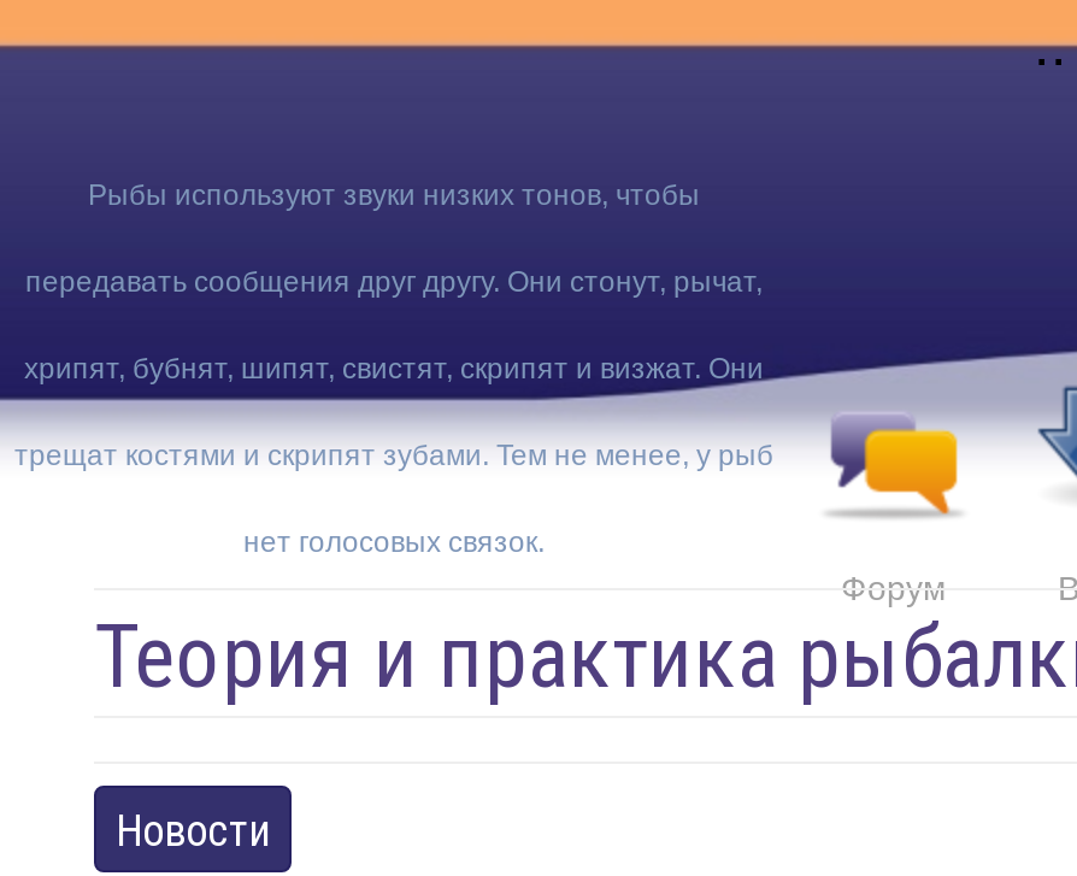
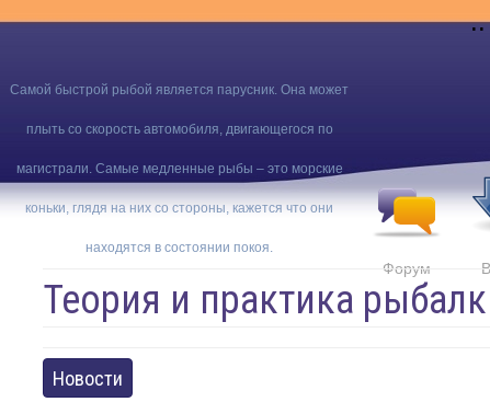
[88,178,700,212] Рыбы используют звуки низких тонов, чтобы -> [10,82,349,97] Самой быстрой рыбой является парусник. Она может
[25,265,763,299] передавать сообщения друг другу. Они стонут, рычат, -> [26,122,333,137] плыть со скорость автомобиля, двигающегося по
[24,352,764,386] хрипят, бубнят, шипят, свистят, скрипят и визжат. Они -> [16,161,343,176] магистрали. Самые медленные рыбы – это морские
[14,439,773,472] трещат костями и скрипят зубами. Тем не менее, у рыб -> [25,200,333,216] коньки, глядя на них со стороны, кажется что они
[243,525,545,559] нет голосовых связок. -> [86,240,273,255] находятся в состоянии покоя.

